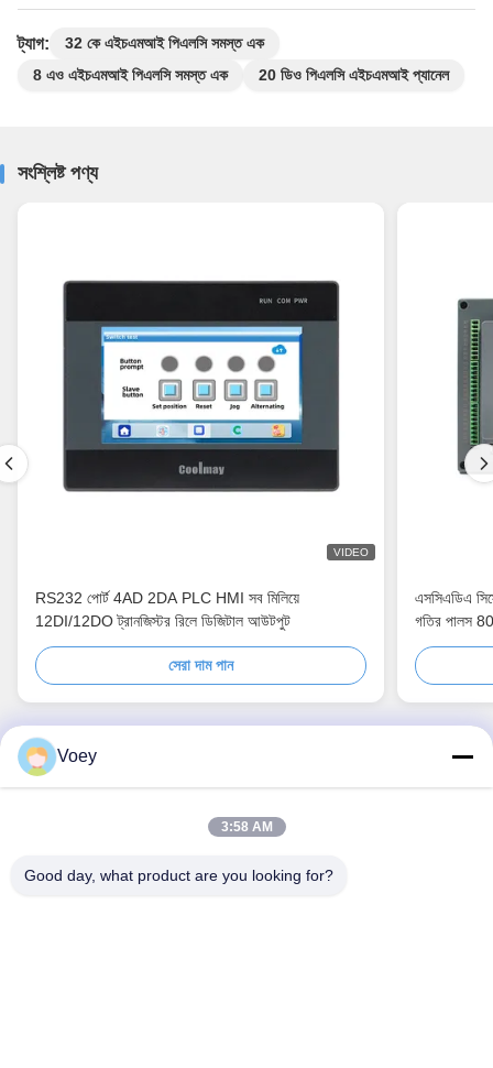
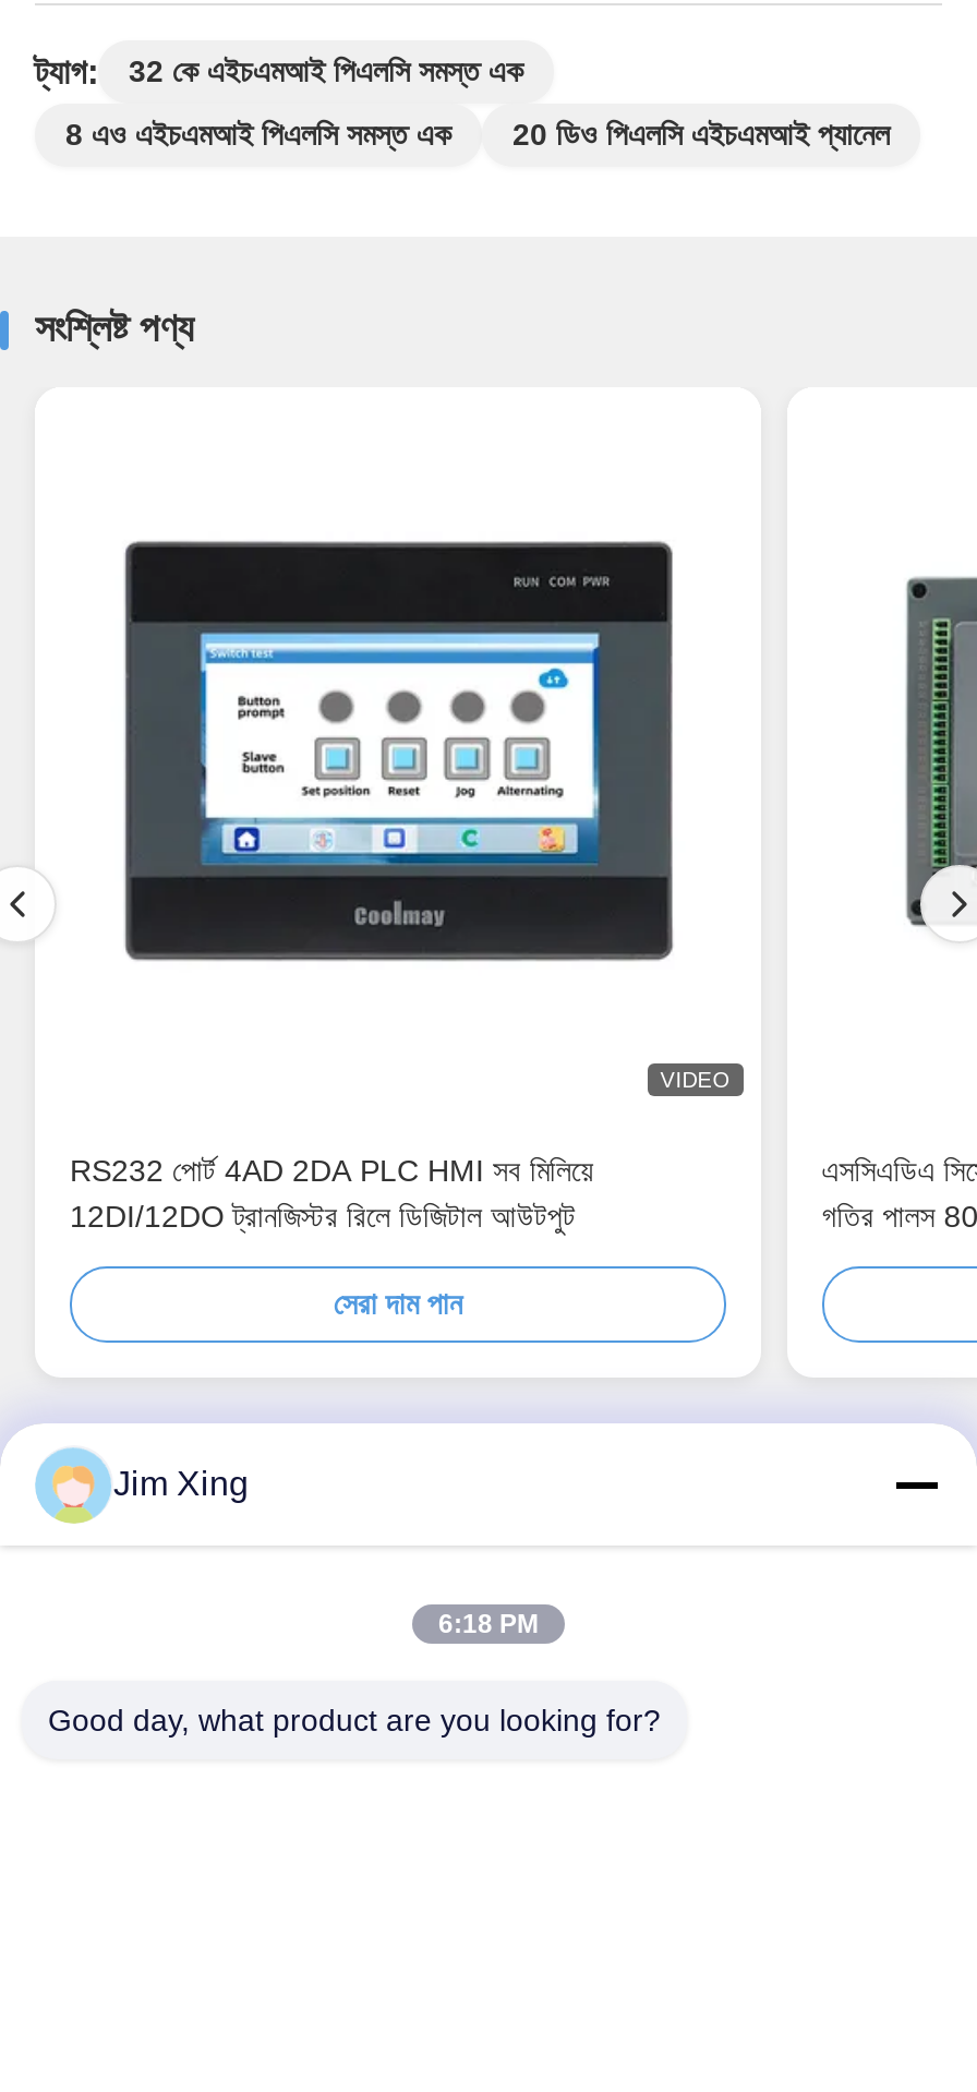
[57,746,97,765] Voey -> [113,1465,249,1502] Jim Xing
[221,819,272,835] 3:58 AM -> [438,1609,539,1639] 6:18 PM

